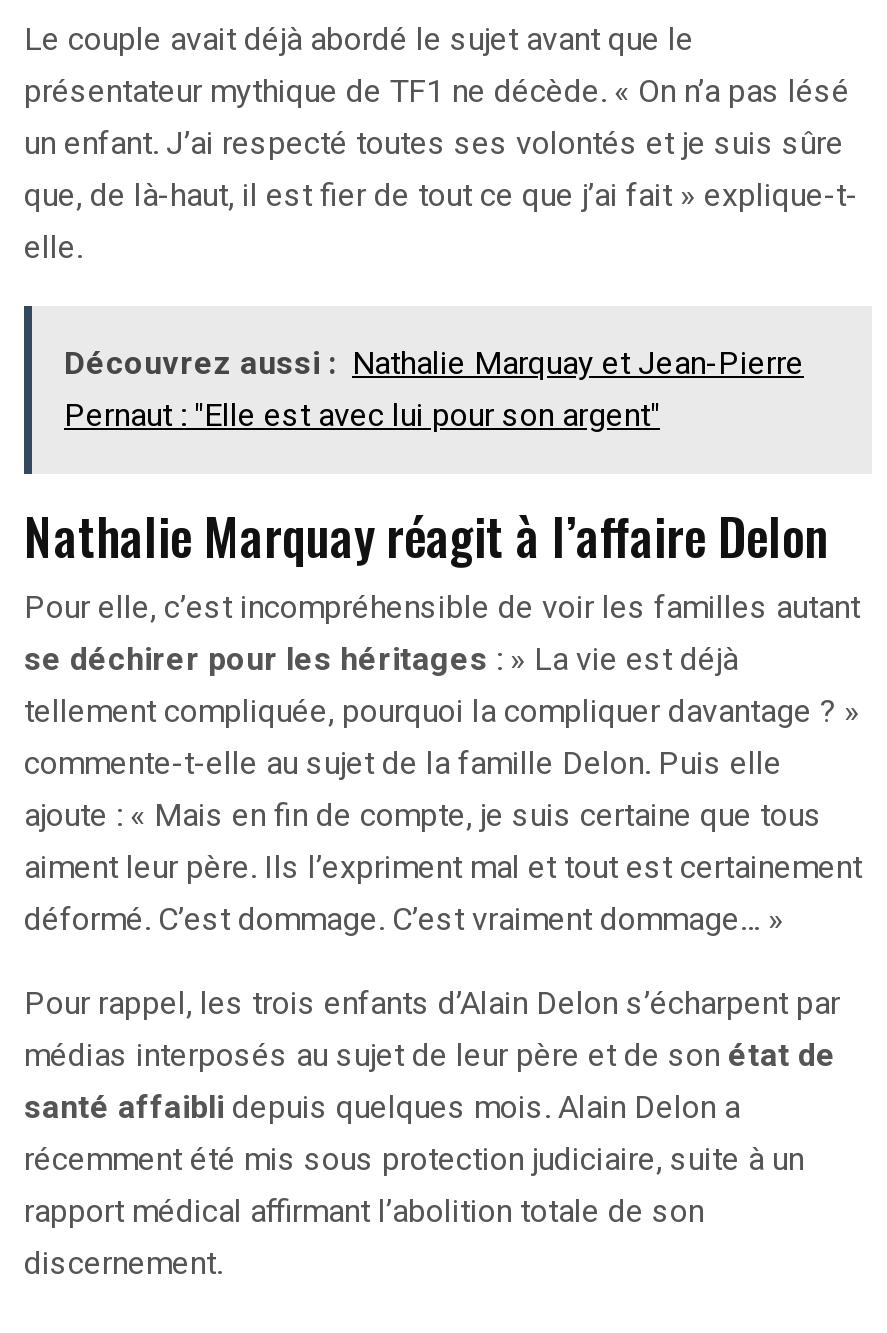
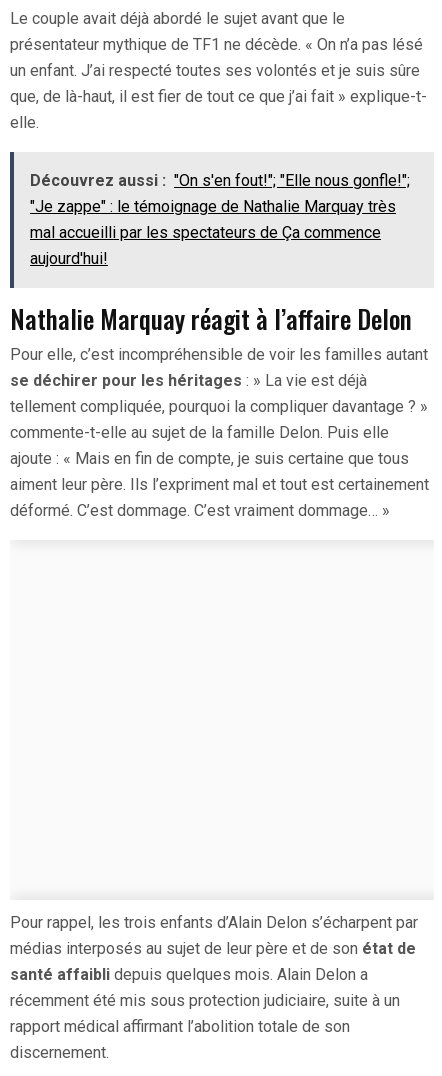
[64,344,804,434] Découvrez aussi : Nathalie Marquay et Jean-Pierre | Pernaut : "Elle est avec lui pour son argent" -> [30,171,410,268] Découvrez aussi : "On s'en fout!"; "Elle nous gonfle!"; | "Je zappe" : le témoignage de Nathalie Marquay très | mal accueilli par les spectateurs de Ça commence | aujourd'hui!

